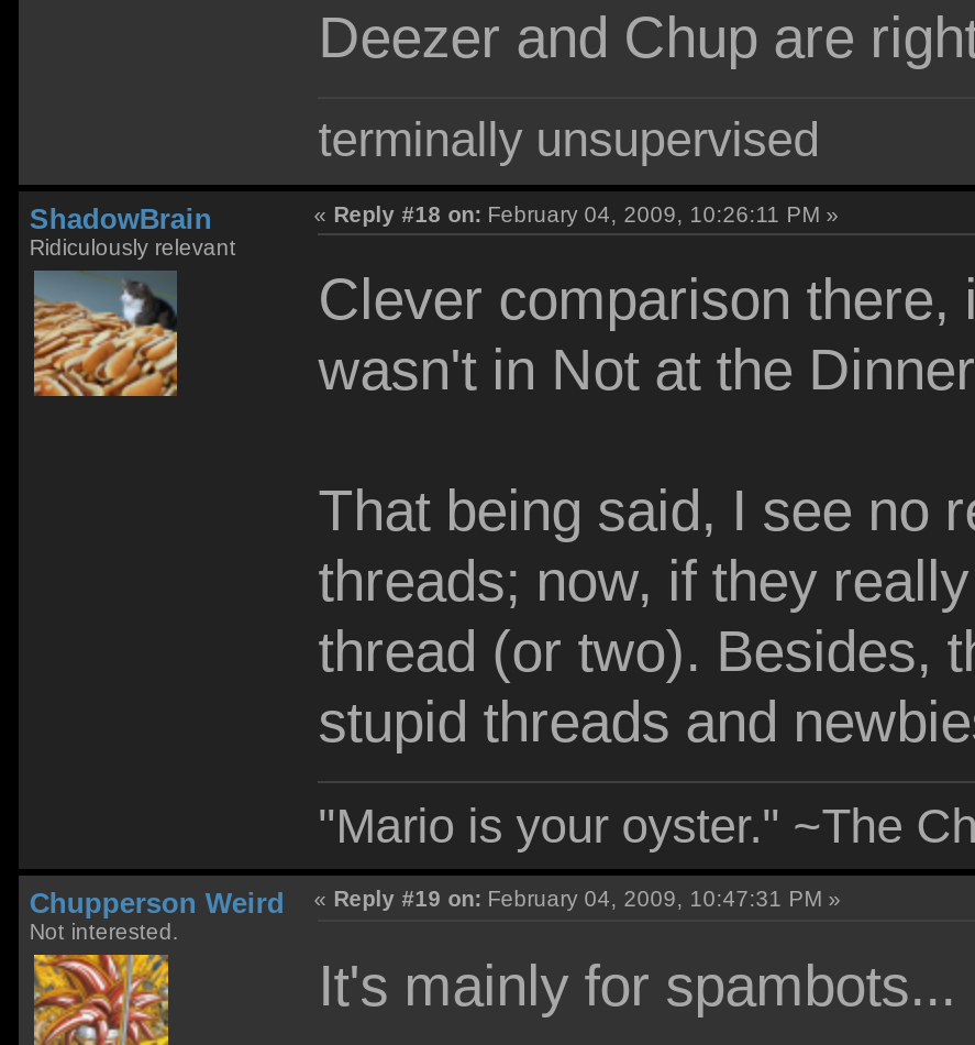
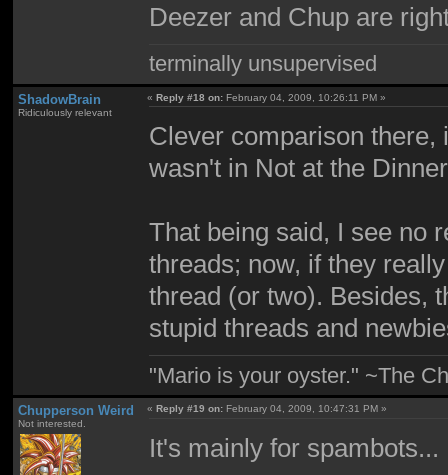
[32,268,179,398] [image] -> none

